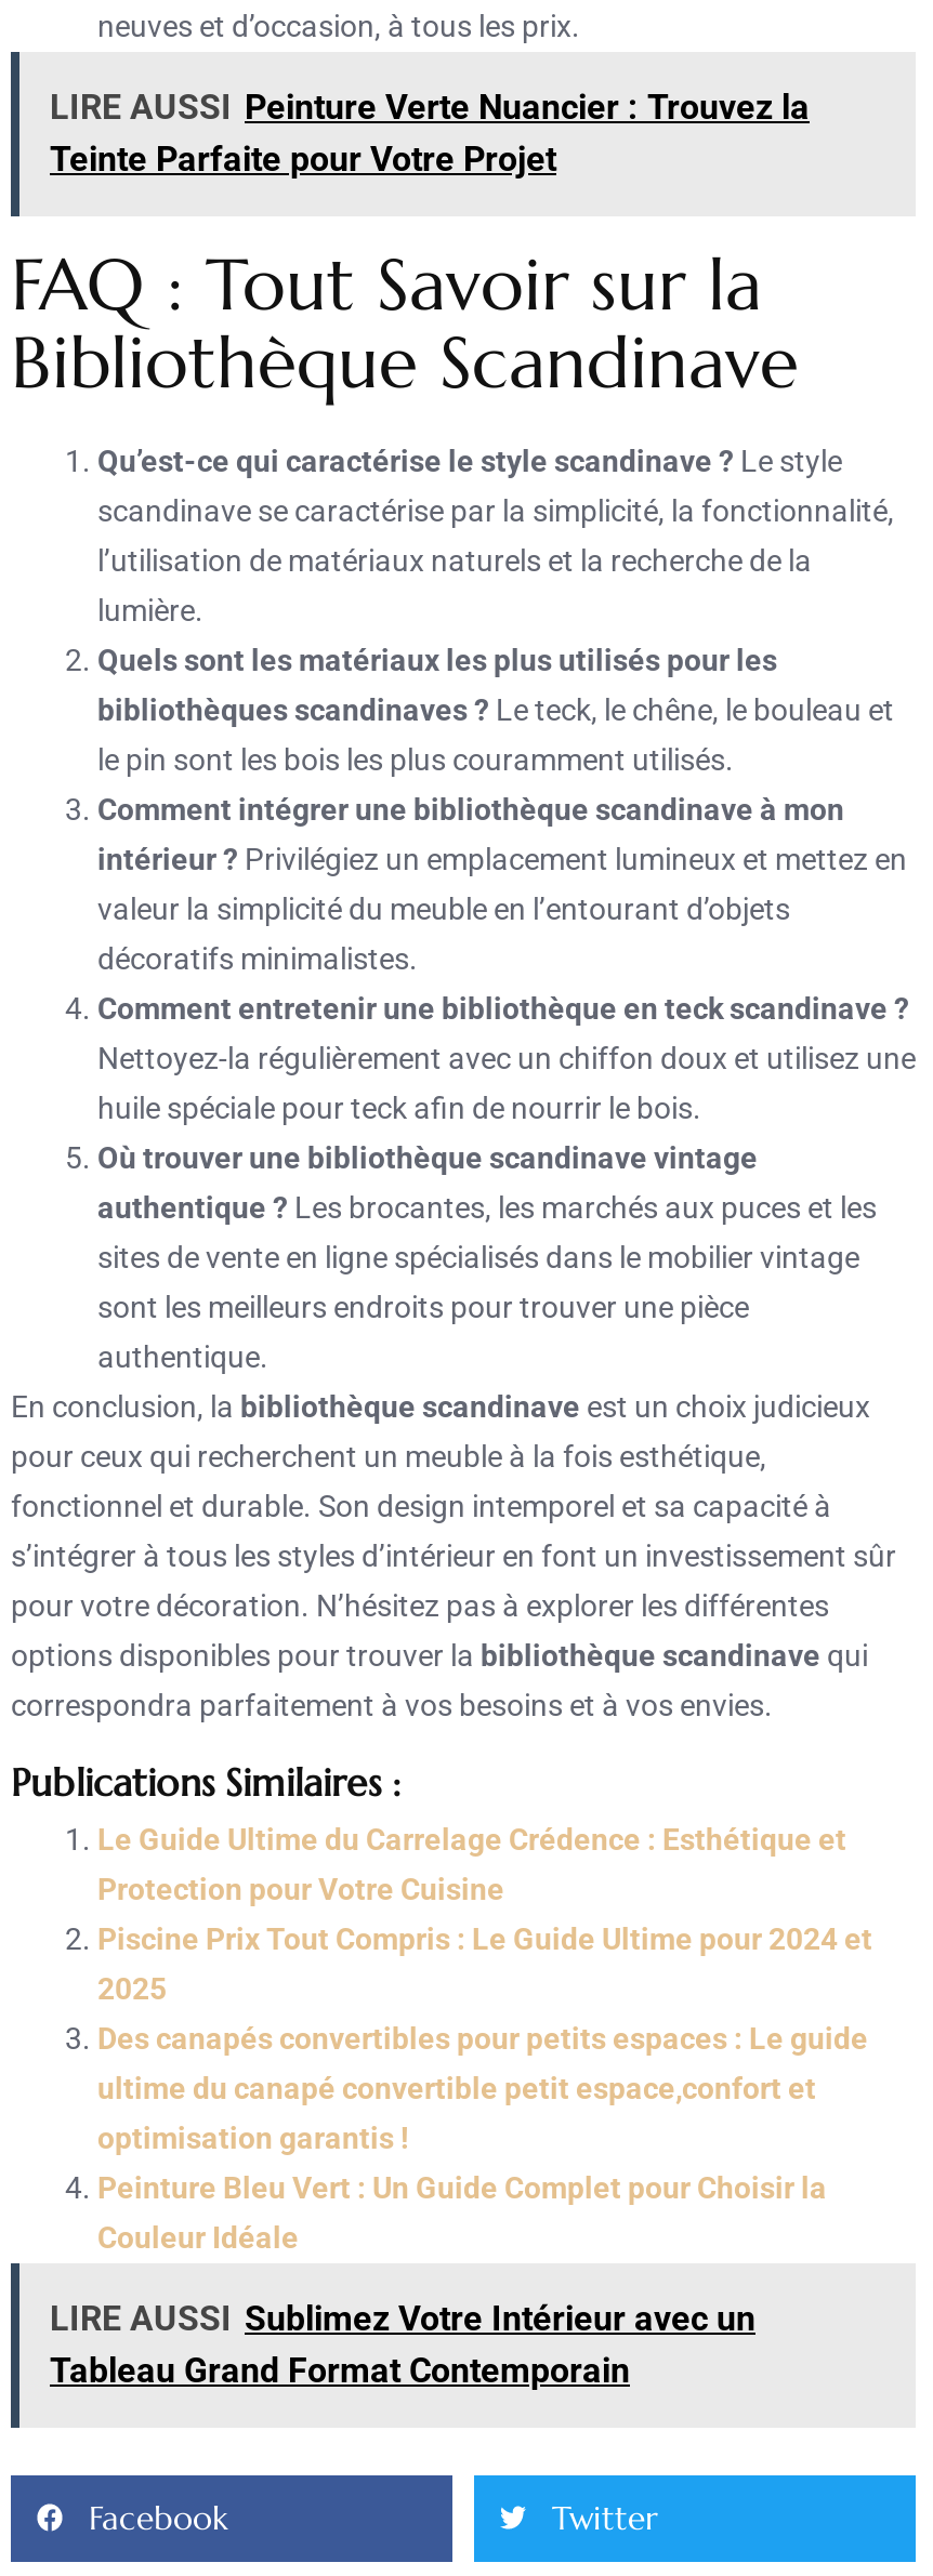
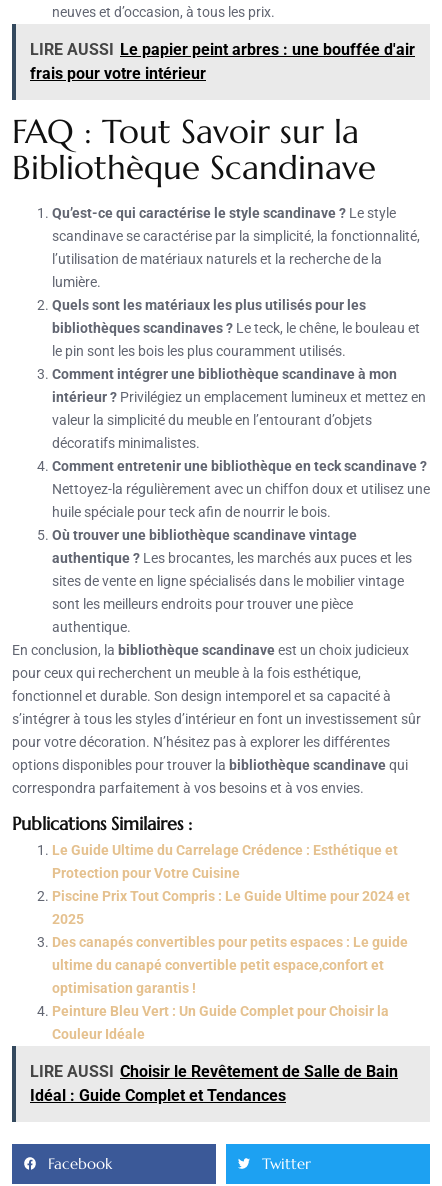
[50,86,810,179] LIRE AUSSI Peinture Verte Nuancier : Trouvez la | Teinte Parfaite pour Votre Projet -> [30,40,415,83] LIRE AUSSI Le papier peint arbres : une bouffée d'air | frais pour votre intérieur
[50,2297,755,2390] LIRE AUSSI Sublimez Votre Intérieur avec un | Tableau Grand Format Contemporain -> [30,1062,398,1105] LIRE AUSSI Choisir le Revêtement de Salle de Bain | Idéal : Guide Complet et Tendances

